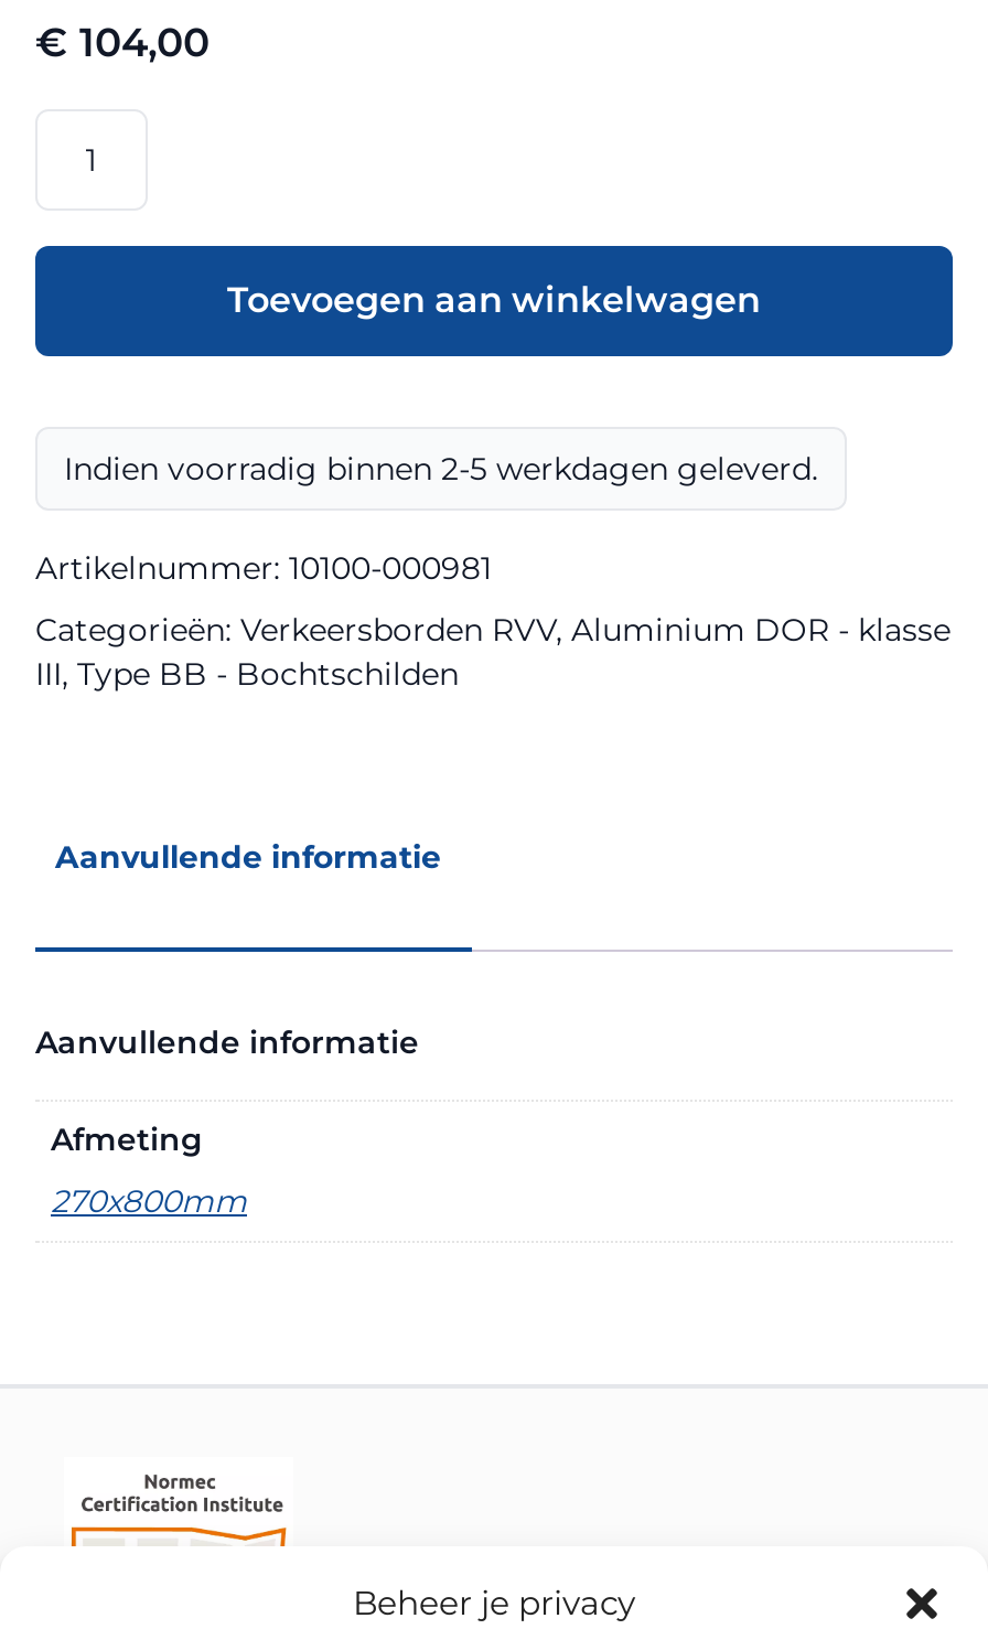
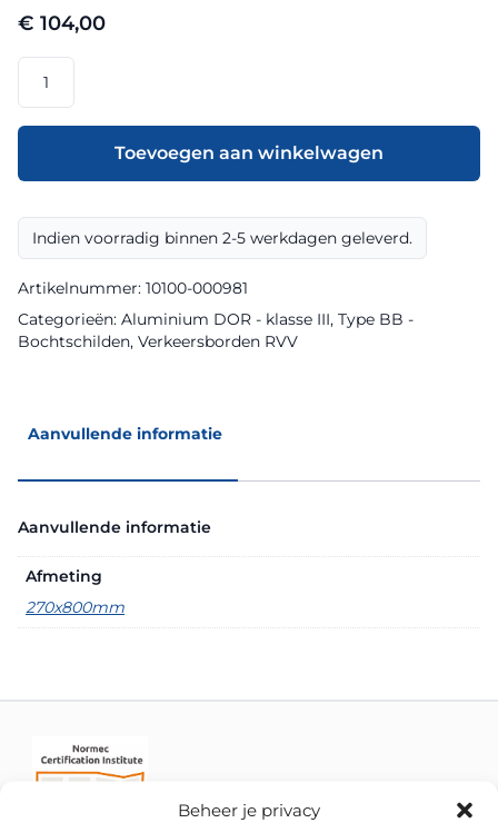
[35,609,951,693] Categorieën: Verkeersborden RVV, Aluminium DOR - klasse | III, Type BB - Bochtschilden -> [18,309,414,351] Categorieën: Aluminium DOR - klasse III, Type BB - | Bochtschilden, Verkeersborden RVV

